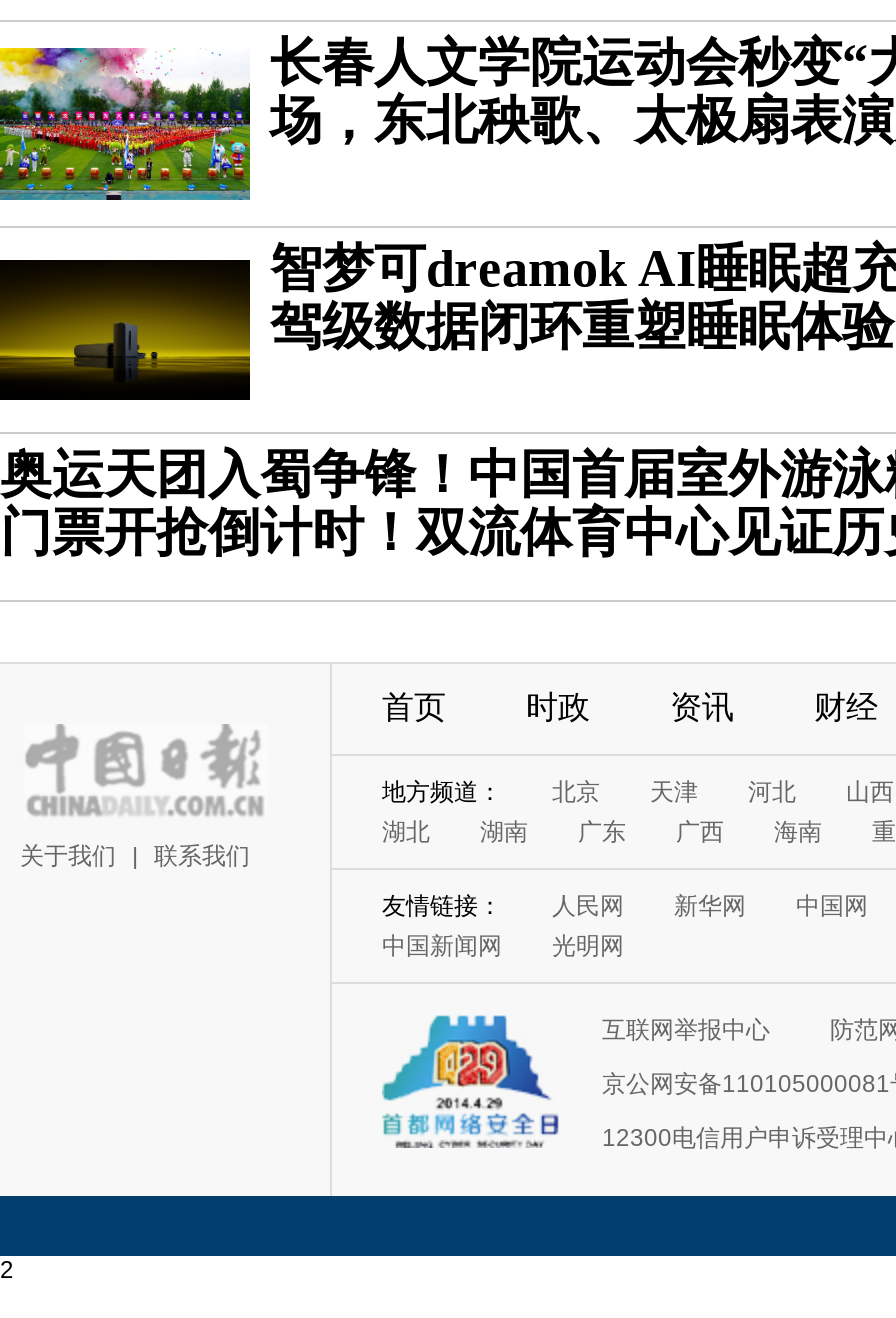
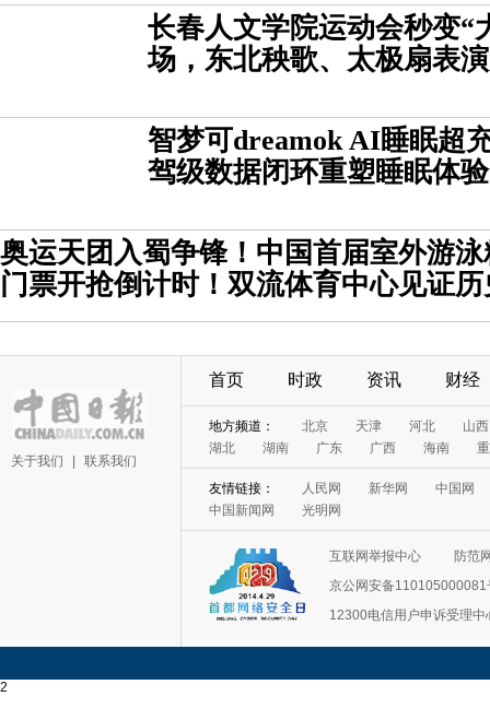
[6,46,252,202] [image] -> none
[6,258,252,402] [image] -> none

